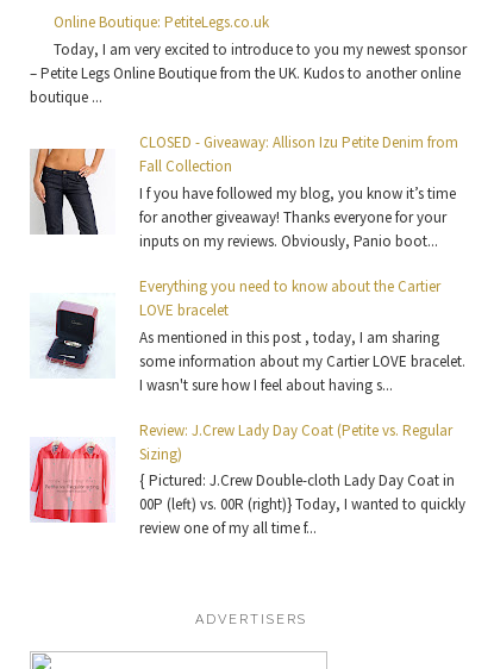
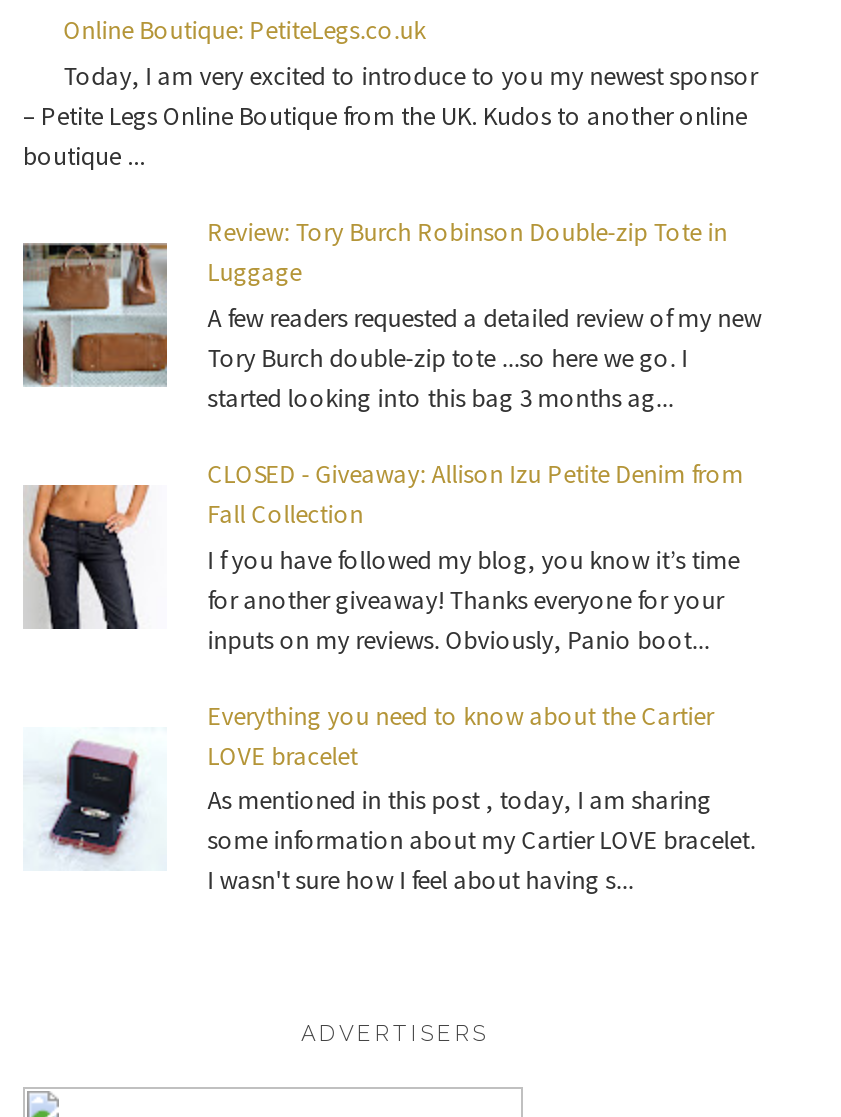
none -> [23,215,761,415] [image] | Review: Tory Burch Robinson Double-zip Tote in | Luggage | A few readers requested a detailed review of my new | Tory Burch double-zip tote ...so here we go. I | started looking into this bag 3 months ag...
moved [29,132,466,395] -> [21,457,755,898]: [image] | CLOSED - Giveaway: Allison Izu Petite Denim from | Fall Collection | ... | some information about my Cartier LOVE bracelet. | I wasn't sure how I feel about having s...
[30,420,466,539] [image] | Review: J.Crew Lady Day Coat (Petite vs. Regular | Sizing) | { Pictured: J.Crew Double-cloth Lady Day Coat in | 00P (left) vs. 00R (right)} Today, I wanted to quickly | review one of my all time f... -> none

